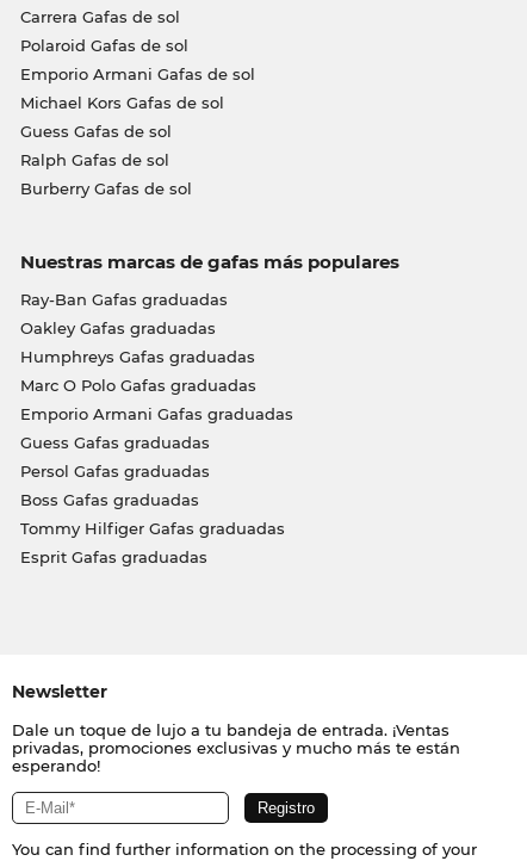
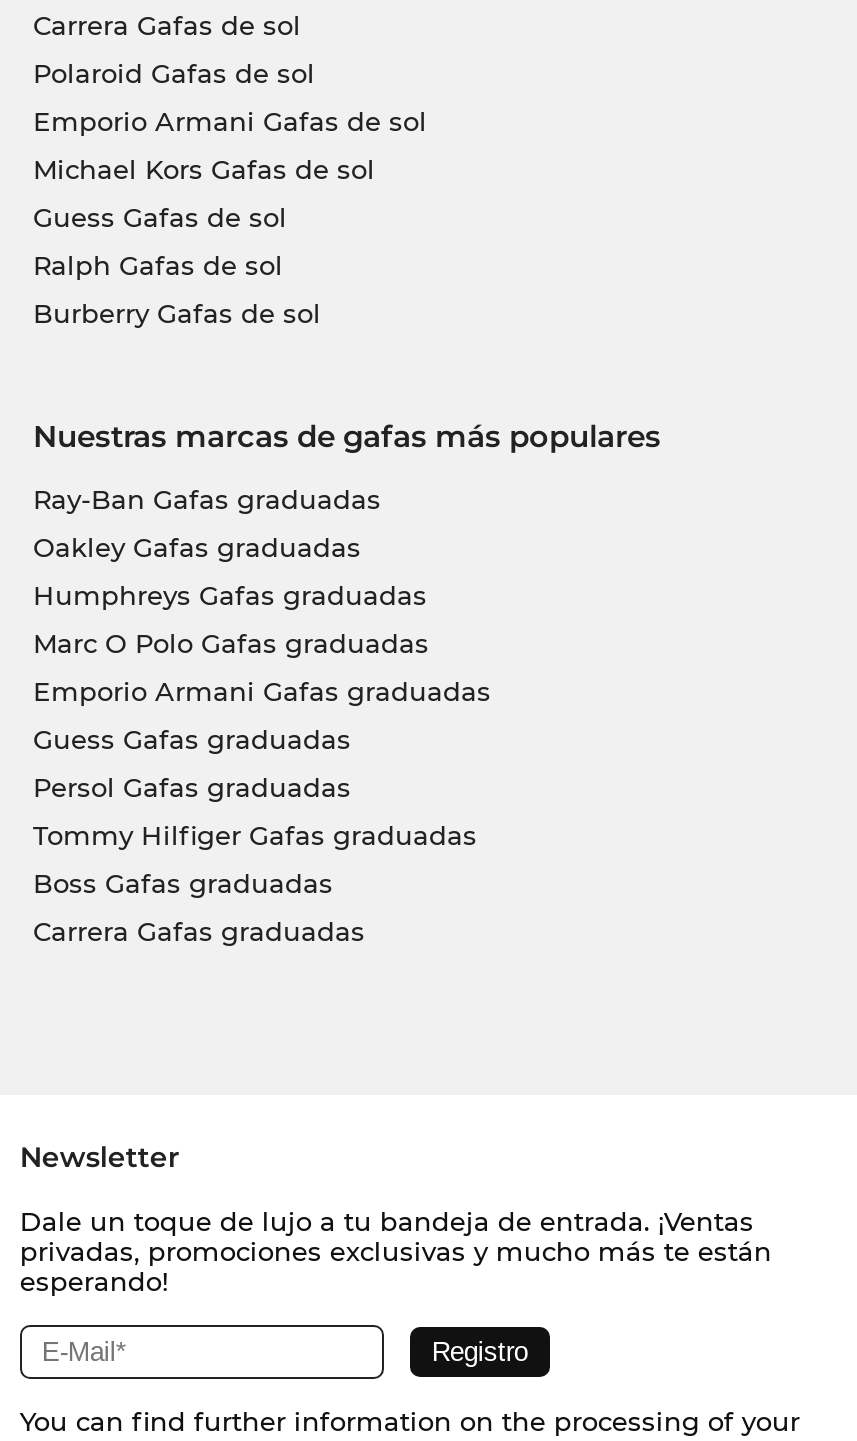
moved [20,490,199,509] -> [33,867,333,899]: Boss Gafas graduadas
moved [20,519,284,538] -> [33,819,477,851]: Tommy Hilfiger Gafas graduadas
[20,547,207,566] Esprit Gafas graduadas -> [33,915,365,947] Carrera Gafas graduadas

